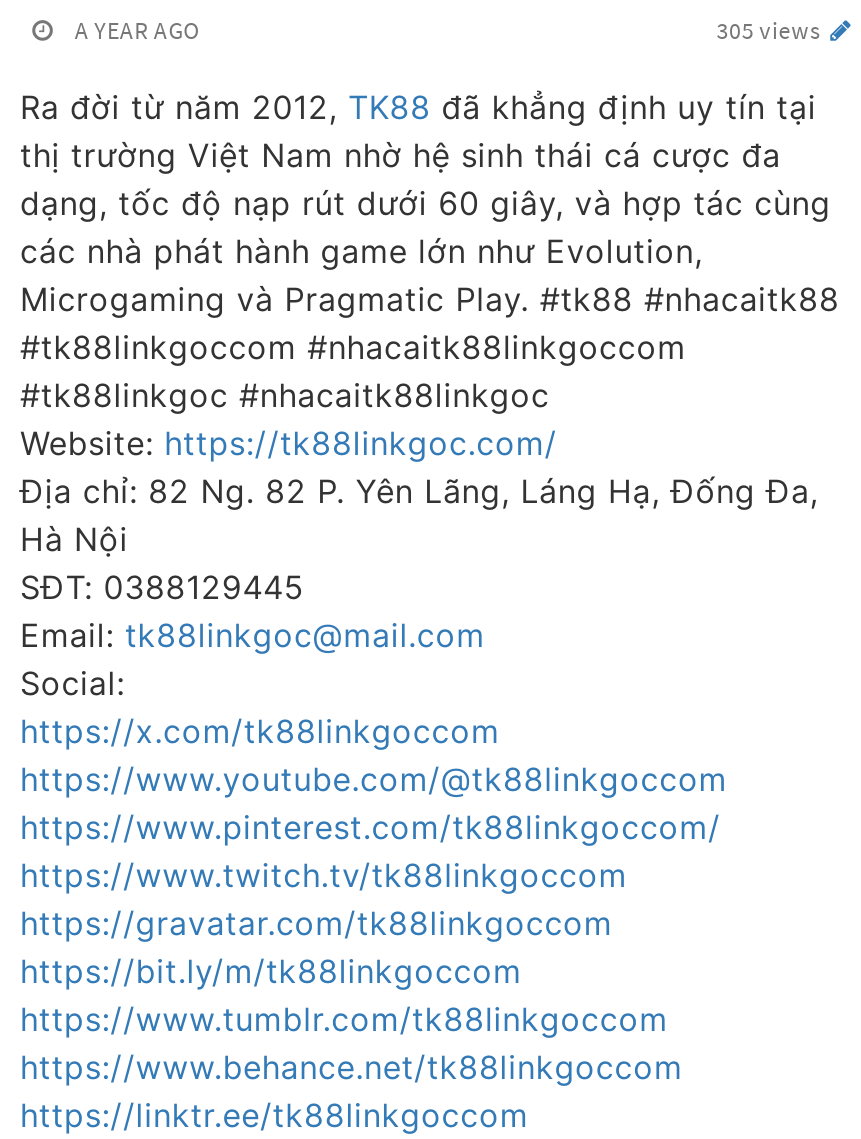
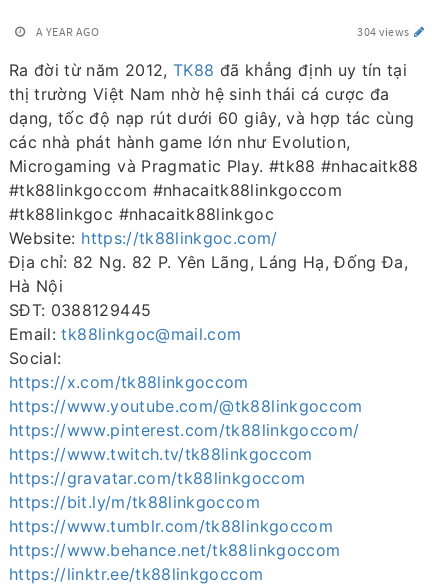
[716,15,825,45] 305 views -> [357,24,412,39] 304 views

